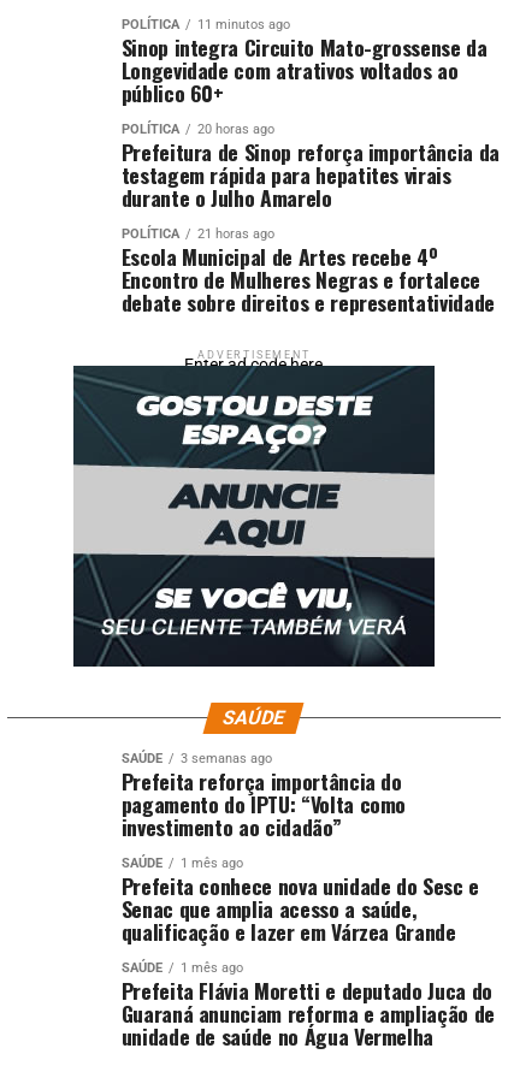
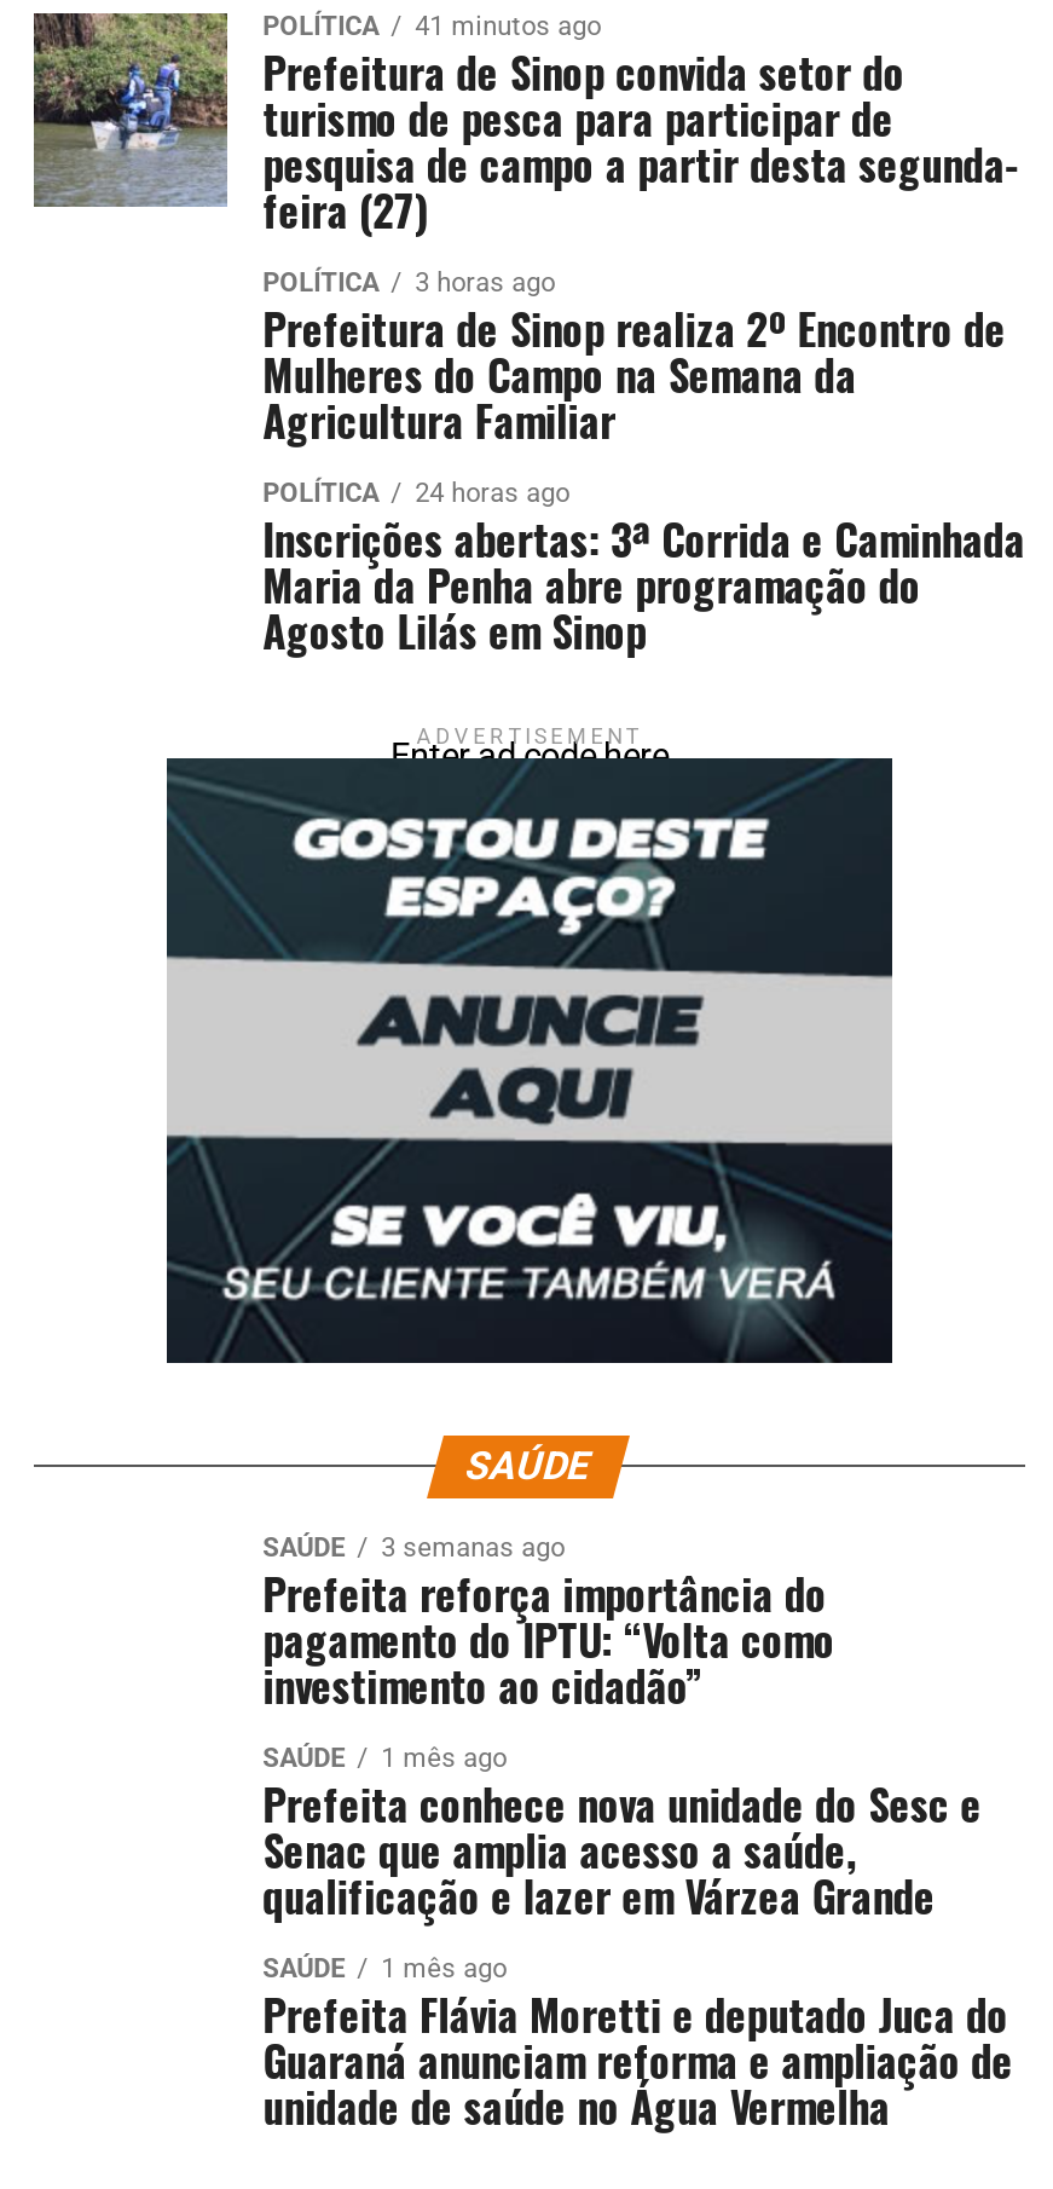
[121,16,487,108] 11 minutos ago | Sinop integra Circuito Mato-grossense da | Longevidade com atrativos voltados ao | público 60+ -> [263,10,1021,240] 41 minutos ago | Prefeitura de Sinop convida setor do | turismo de pesca para participar de | pesquisa de campo a partir desta segunda- | feira (27)
none -> [31,11,230,209] [image]
[121,121,499,212] 20 horas ago | Prefeitura de Sinop reforça importância da | testagem rápida para hepatites virais | durante o Julho Amarelo -> [263,266,1006,450] 3 horas ago | Prefeitura de Sinop realiza 2º Encontro de | Mulheres do Campo na Semana da | Agricultura Familiar
[121,226,495,317] 21 horas ago | Escola Municipal de Artes recebe 4º | Encontro de Mulheres Negras e fortalece | debate sobre direitos e representatividade -> [263,477,1025,661] 24 horas ago | Inscrições abertas: 3ª Corrida e Caminhada | Maria da Penha abre programação do | Agosto Lilás em Sinop

